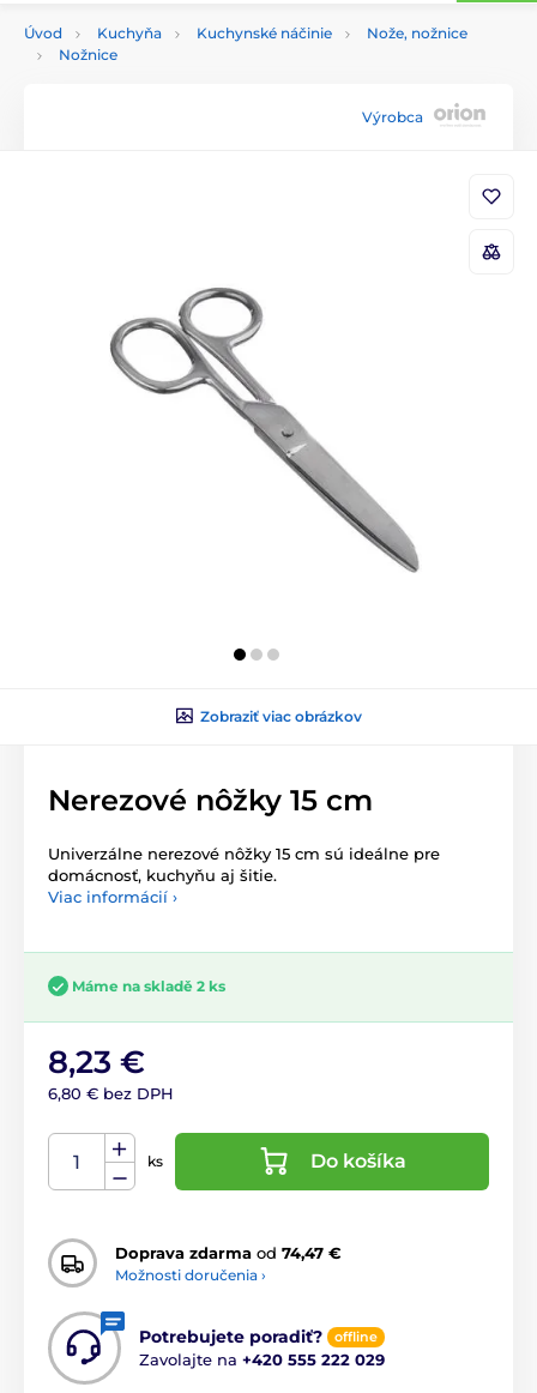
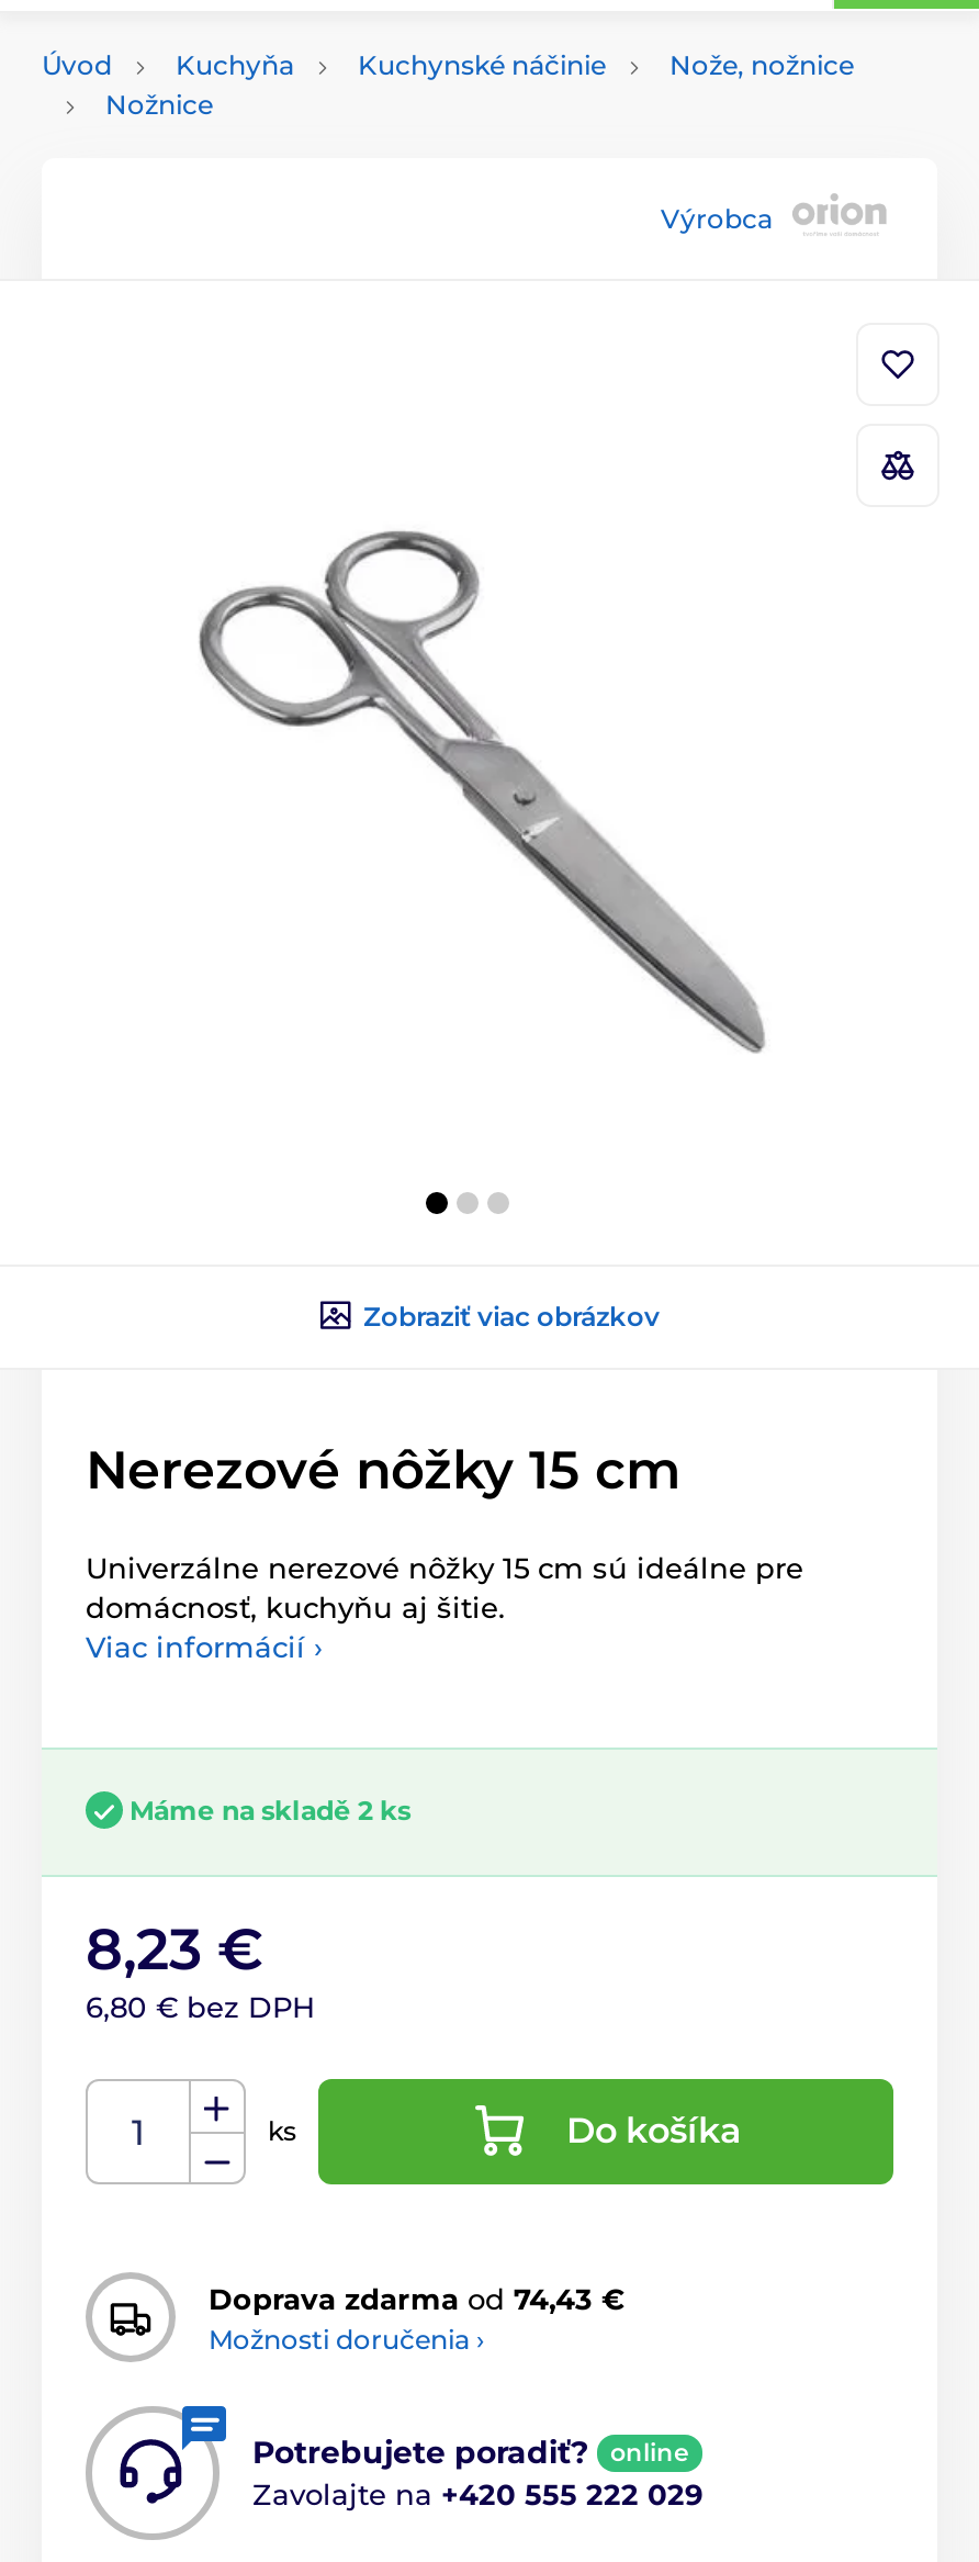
[115,1243,342,1262] Doprava zdarma od 74,47 € -> [209,2280,626,2315] Doprava zdarma od 74,43 €
[334,1328,378,1345] offline -> [610,2437,689,2468] online

